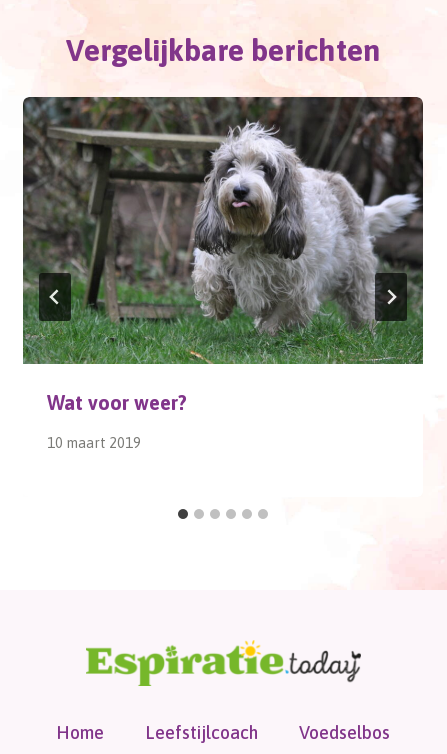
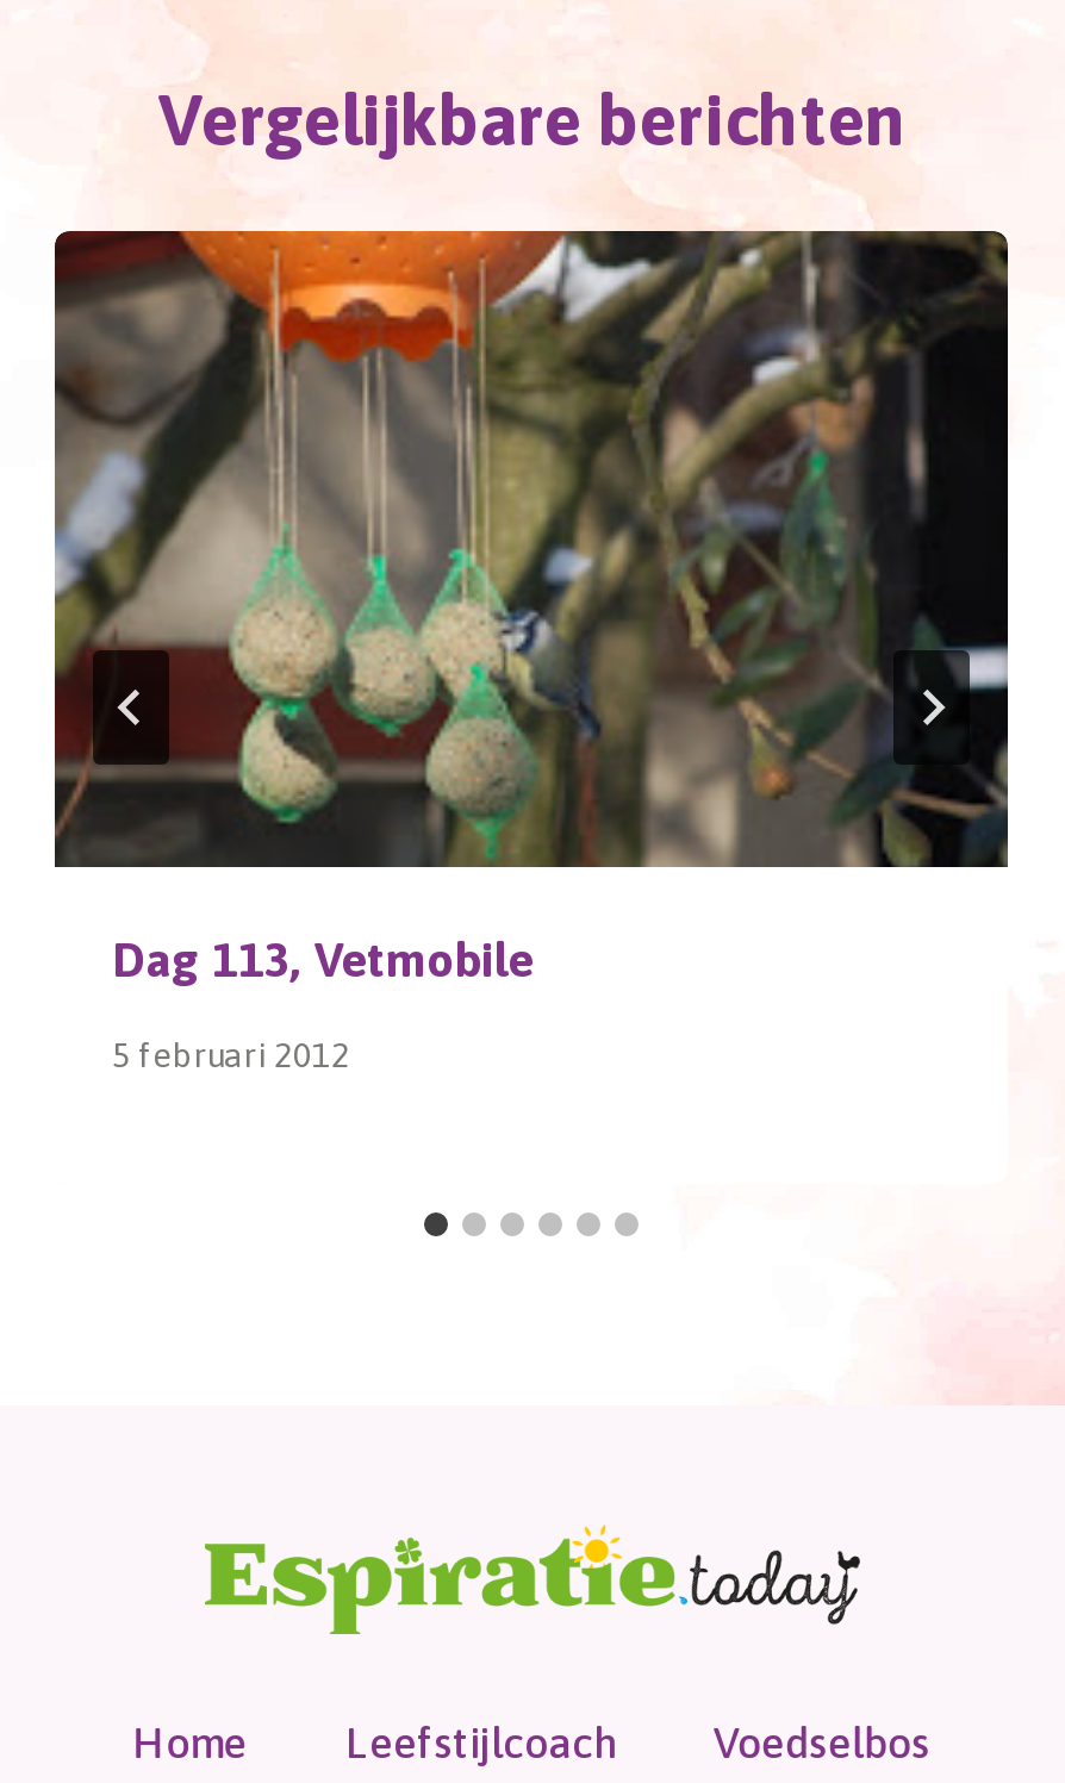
[22,96,424,414] [image] | Wat voor weer? -> [52,229,1010,985] [image] | Dag 113, Vetmobile
[47,435,141,451] 10 maart 2019 -> [112,1036,350,1075] 5 februari 2012

